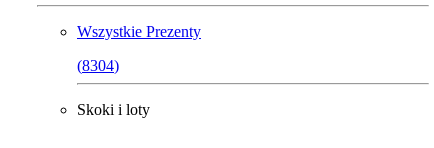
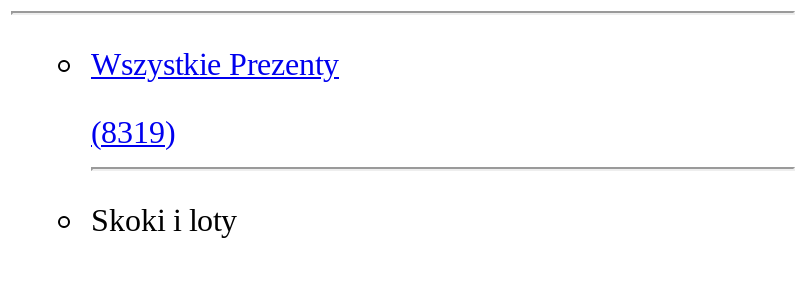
[77,57,119,74] (8304) -> [91,115,175,149] (8319)

